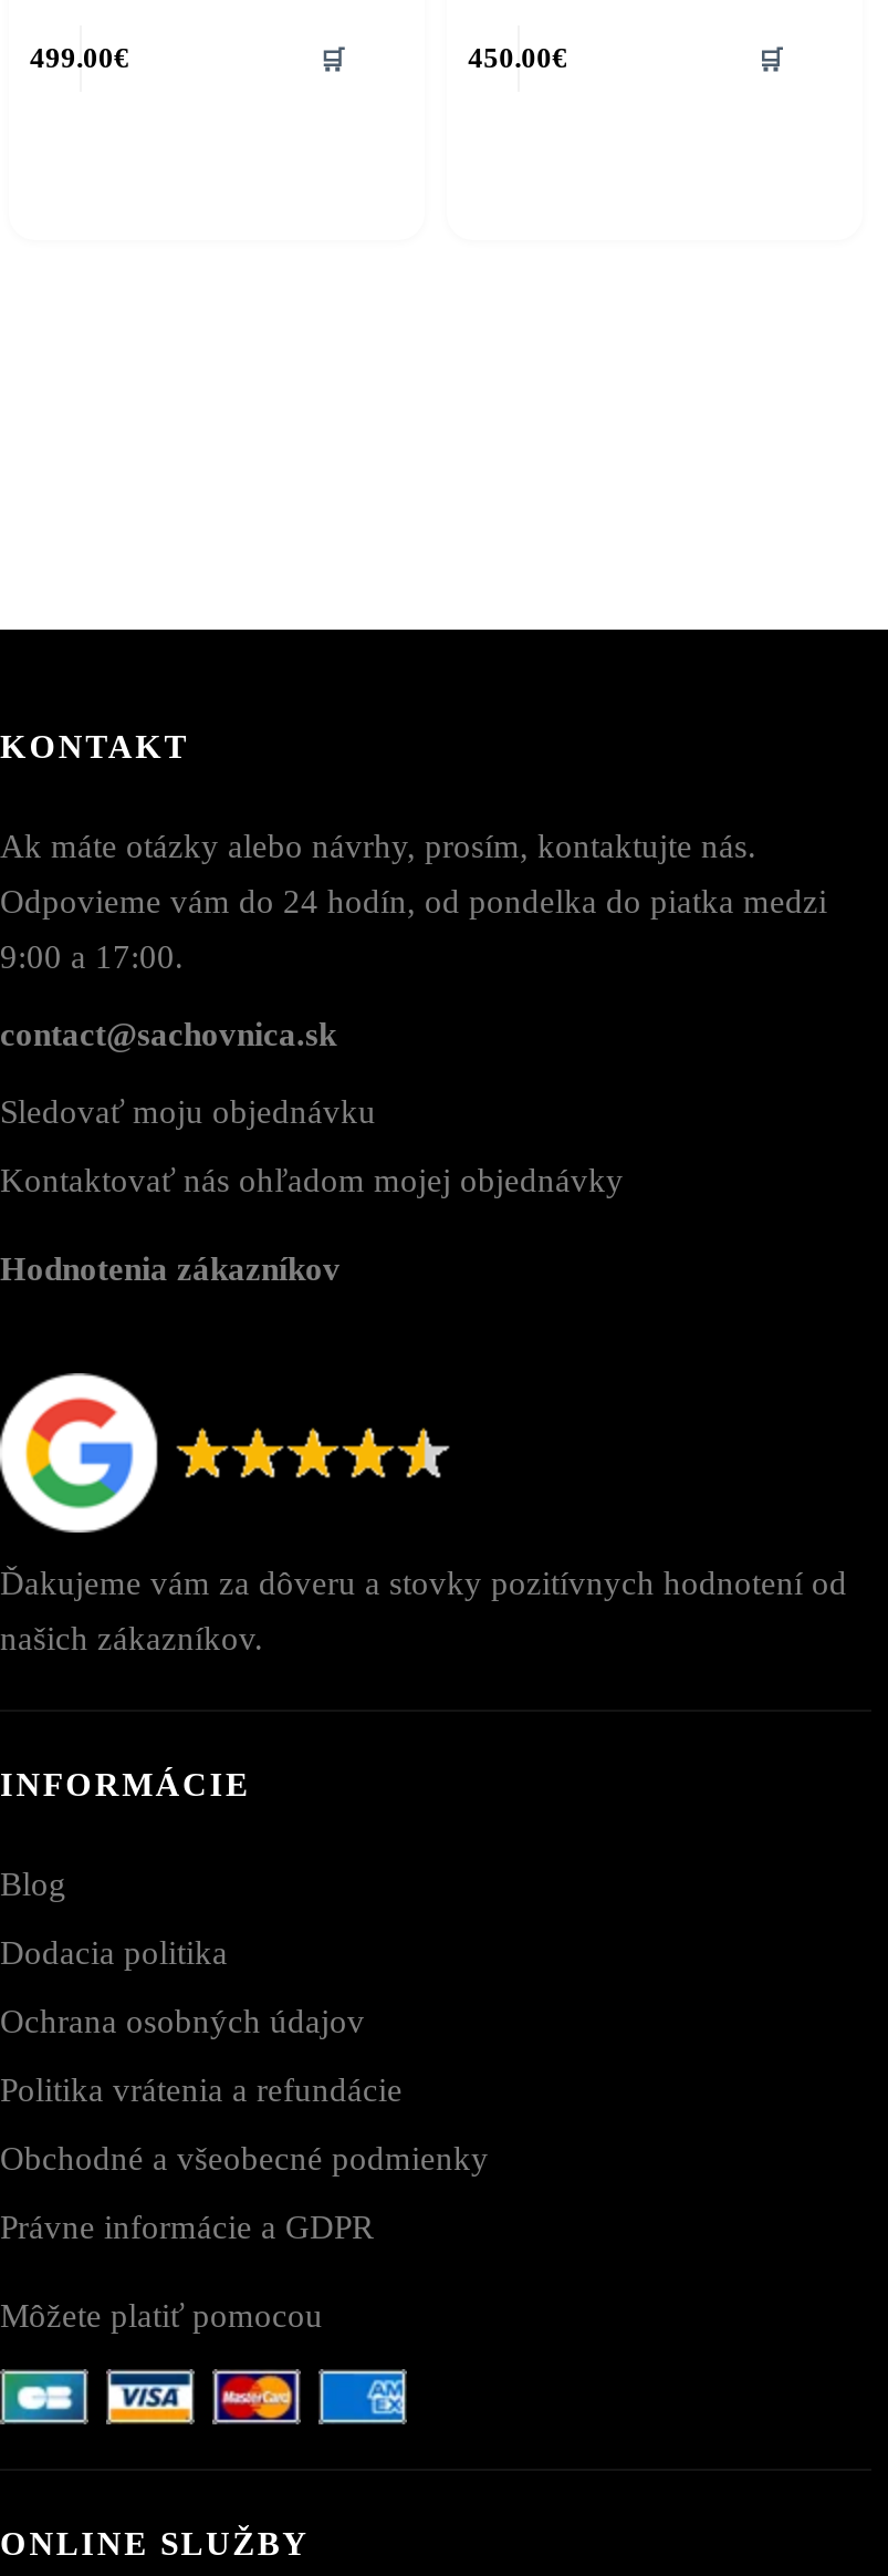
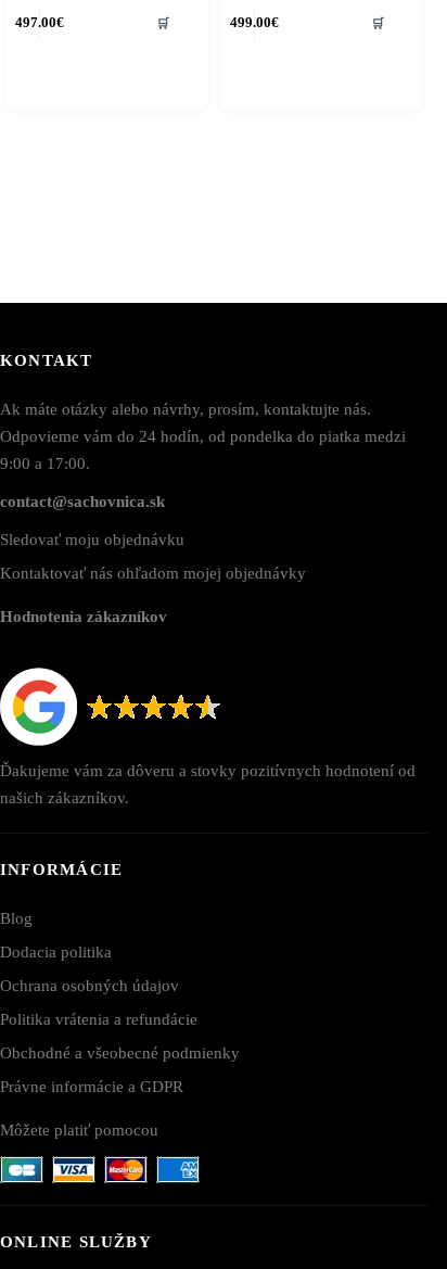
[30,41,129,74] 499.00€ -> [15,14,63,30] 497.00€
[468,41,568,74] 450.00€ -> [230,14,278,30] 499.00€

